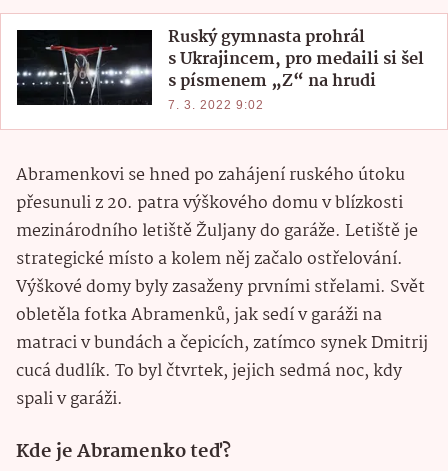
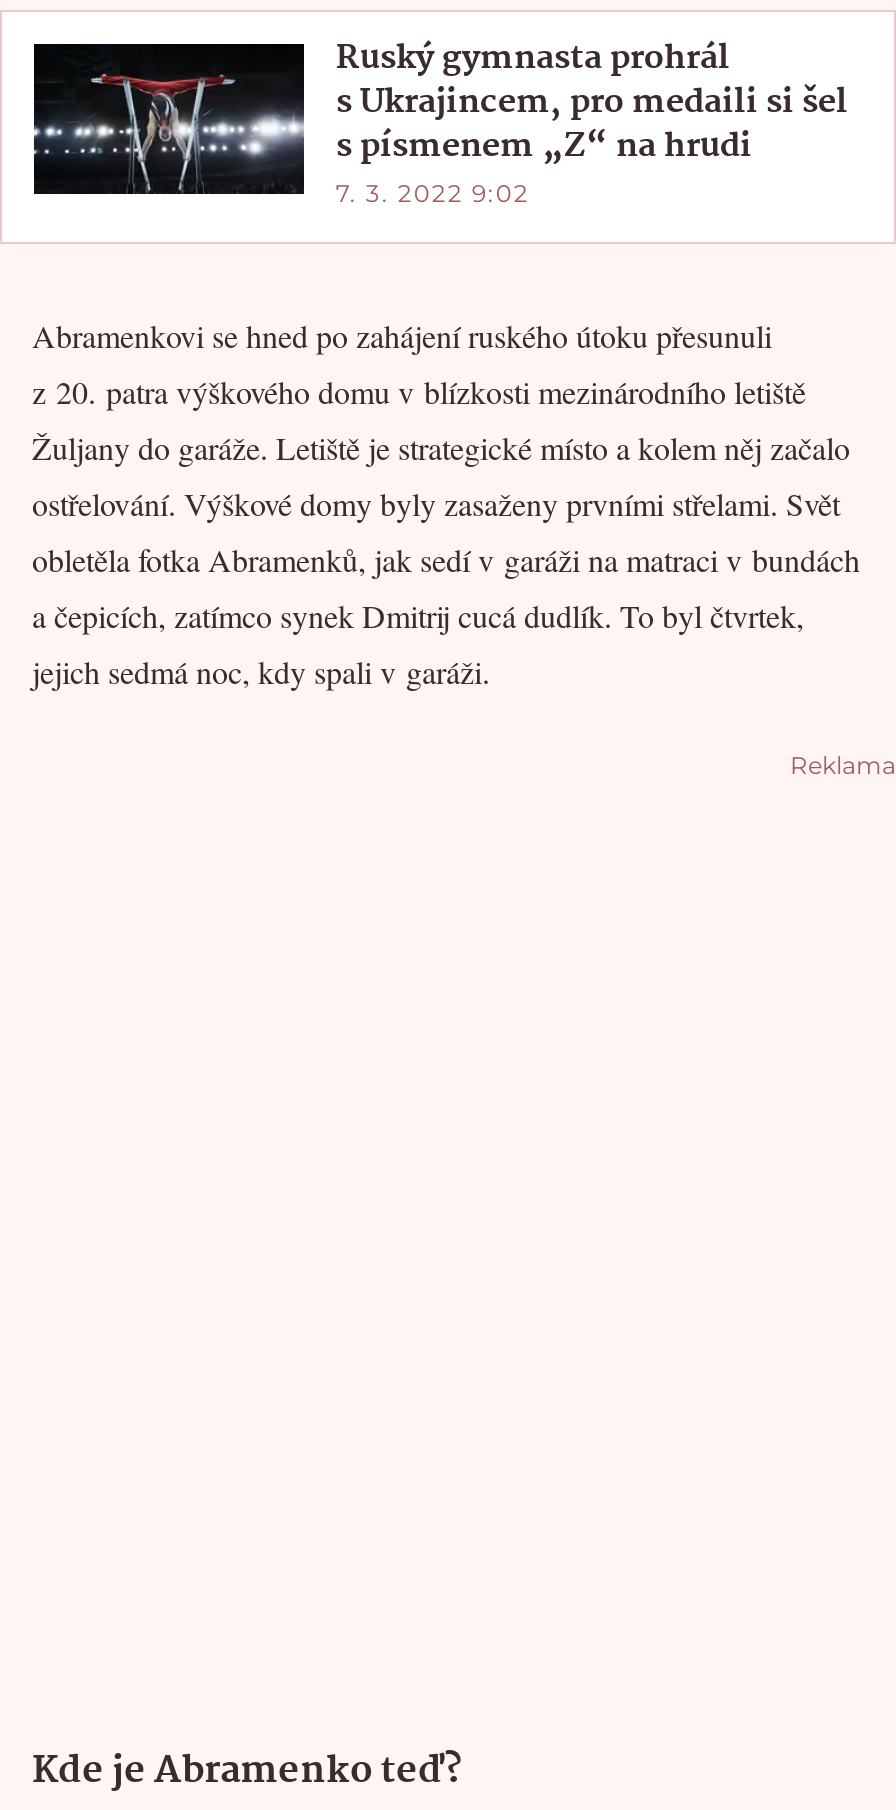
[16,162,428,413] Abramenkovi se hned po zahájení ruského útoku | přesunuli z 20. patra výškového domu v blízkosti | mezinárodního letiště Žuljany do garáže. Letiště je | strategické místo a kolem něj začalo ostřelování. | Výškové domy byly zasaženy prvními střelami. Svět | obletěla fotka Abramenků, jak sedí v garáži na | matraci v bundách a čepicích, zatímco synek Dmitrij | cucá dudlík. To byl čtvrtek, jejich sedmá noc, kdy | spali v garáži. -> [32,314,896,780] Abramenkovi se hned po zahájení ruského útoku přesunuli | z 20. patra výškového domu v blízkosti mezinárodního letiště | Žuljany do garáže. Letiště je strategické místo a kolem něj začalo | ostřelování. Výškové domy byly zasaženy prvními střelami. Svět | obletěla fotka Abramenků, jak sedí v garáži na matraci v bundách | a čepicích, zatímco synek Dmitrij cucá dudlík. To byl čtvrtek, | jejich sedmá noc, kdy spali v garáži. | Reklama

